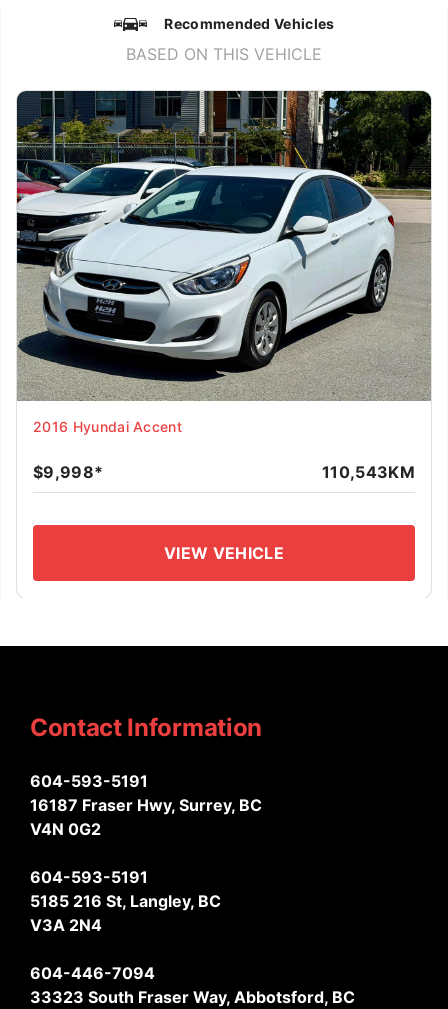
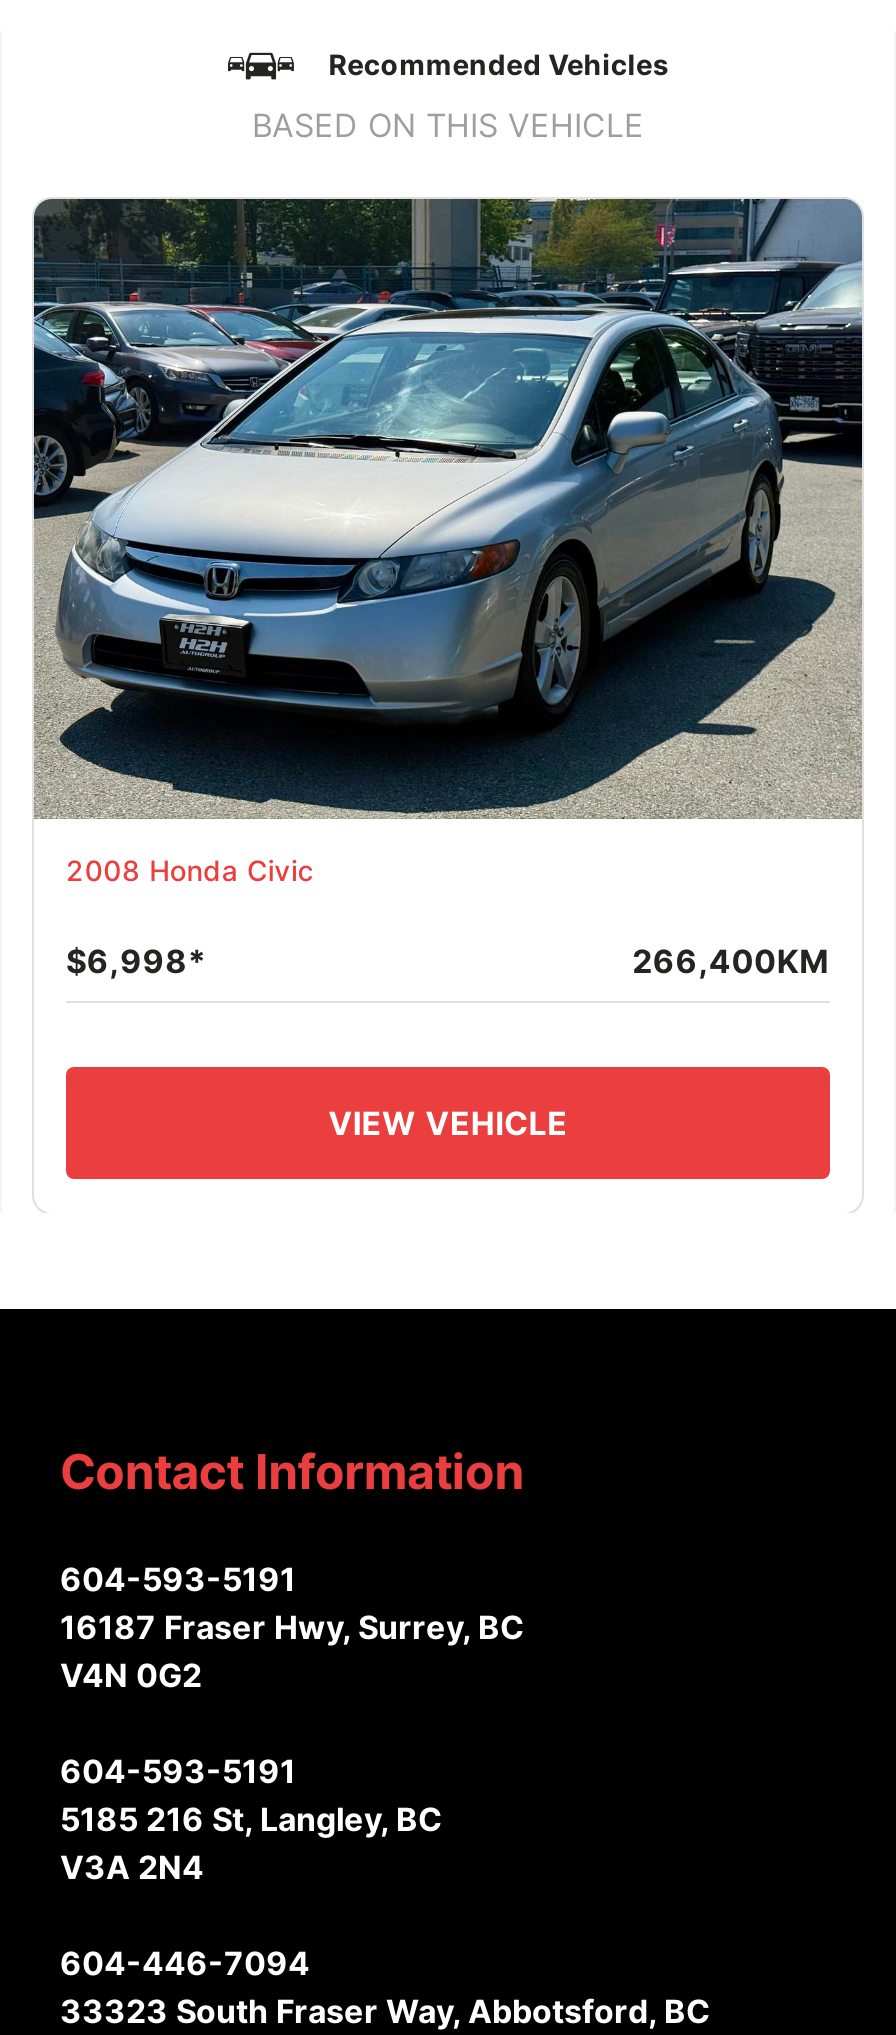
[16,90,432,435] [image] | 2016 Hyundai Accent -> [32,197,864,887] [image] | 2008 Honda Civic
[33,462,415,482] $9,998* | 110,543KM -> [66,941,830,981] $6,998* | 266,400KM

